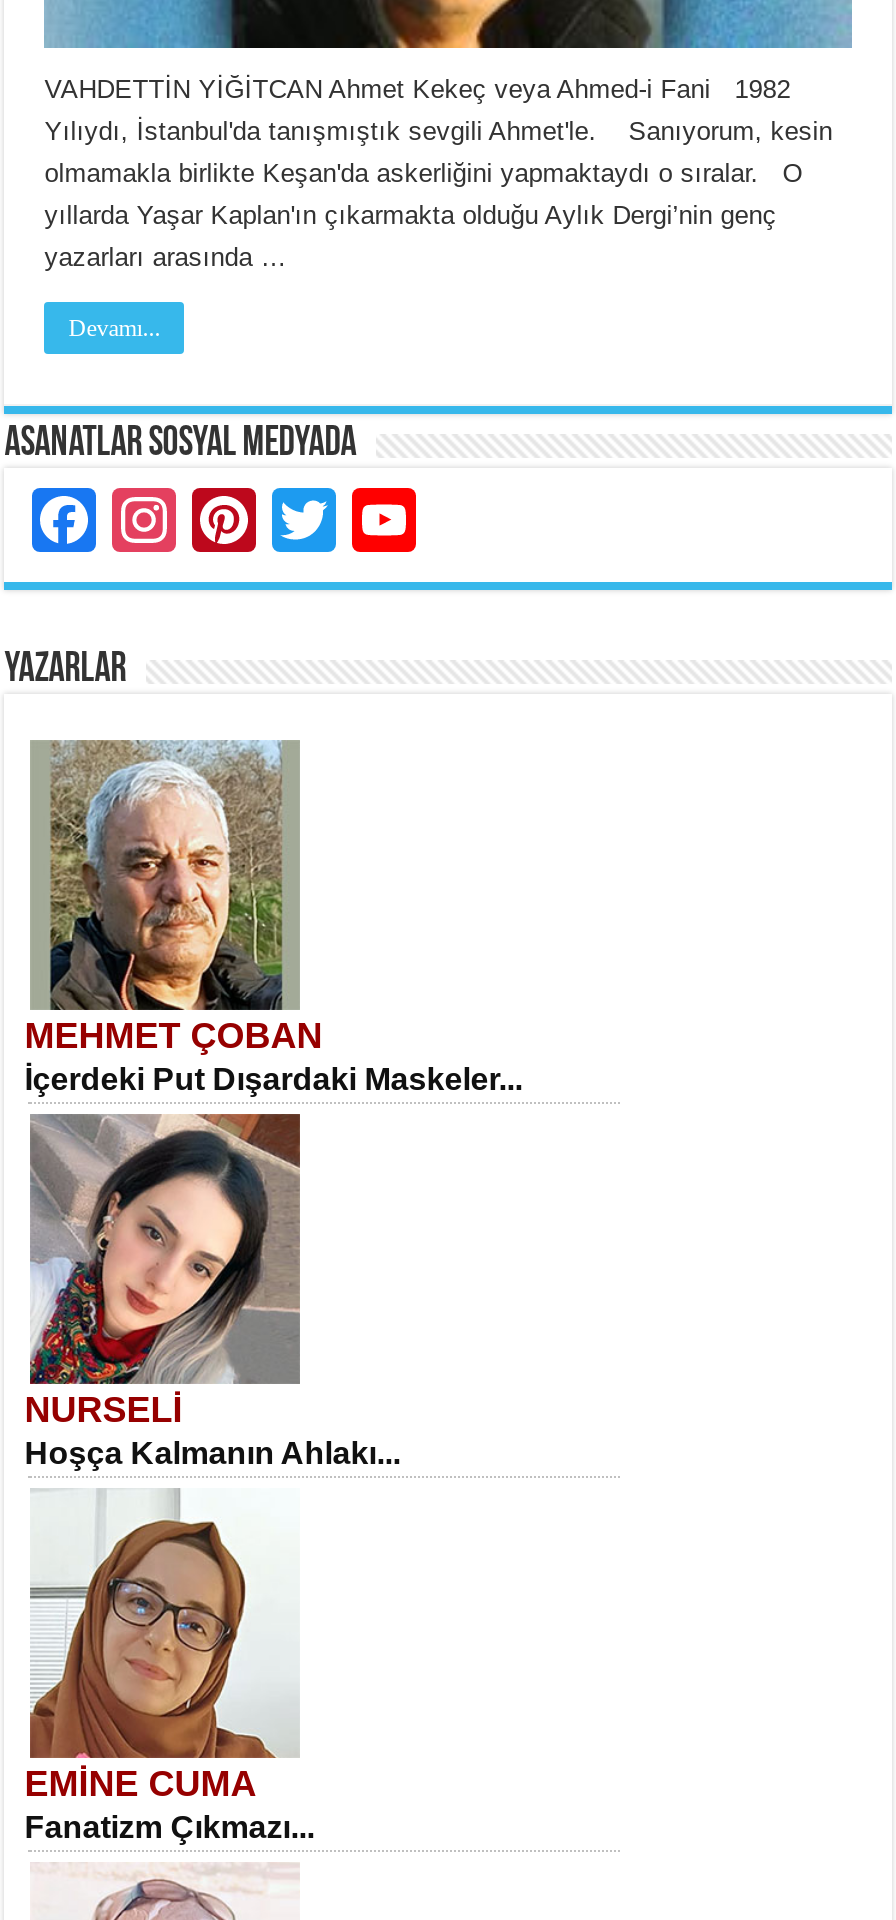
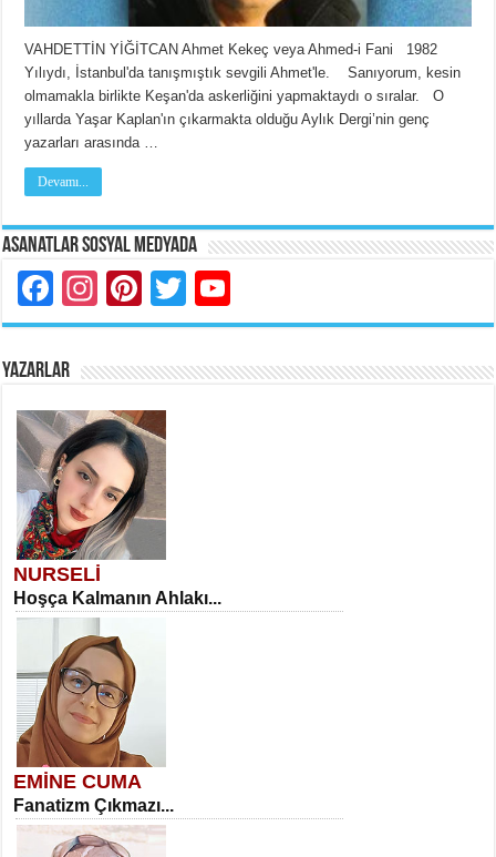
[24,740,522,1097] [image] | MEHMET ÇOBAN | İçerdeki Put Dışardaki Maskeler... -> none

